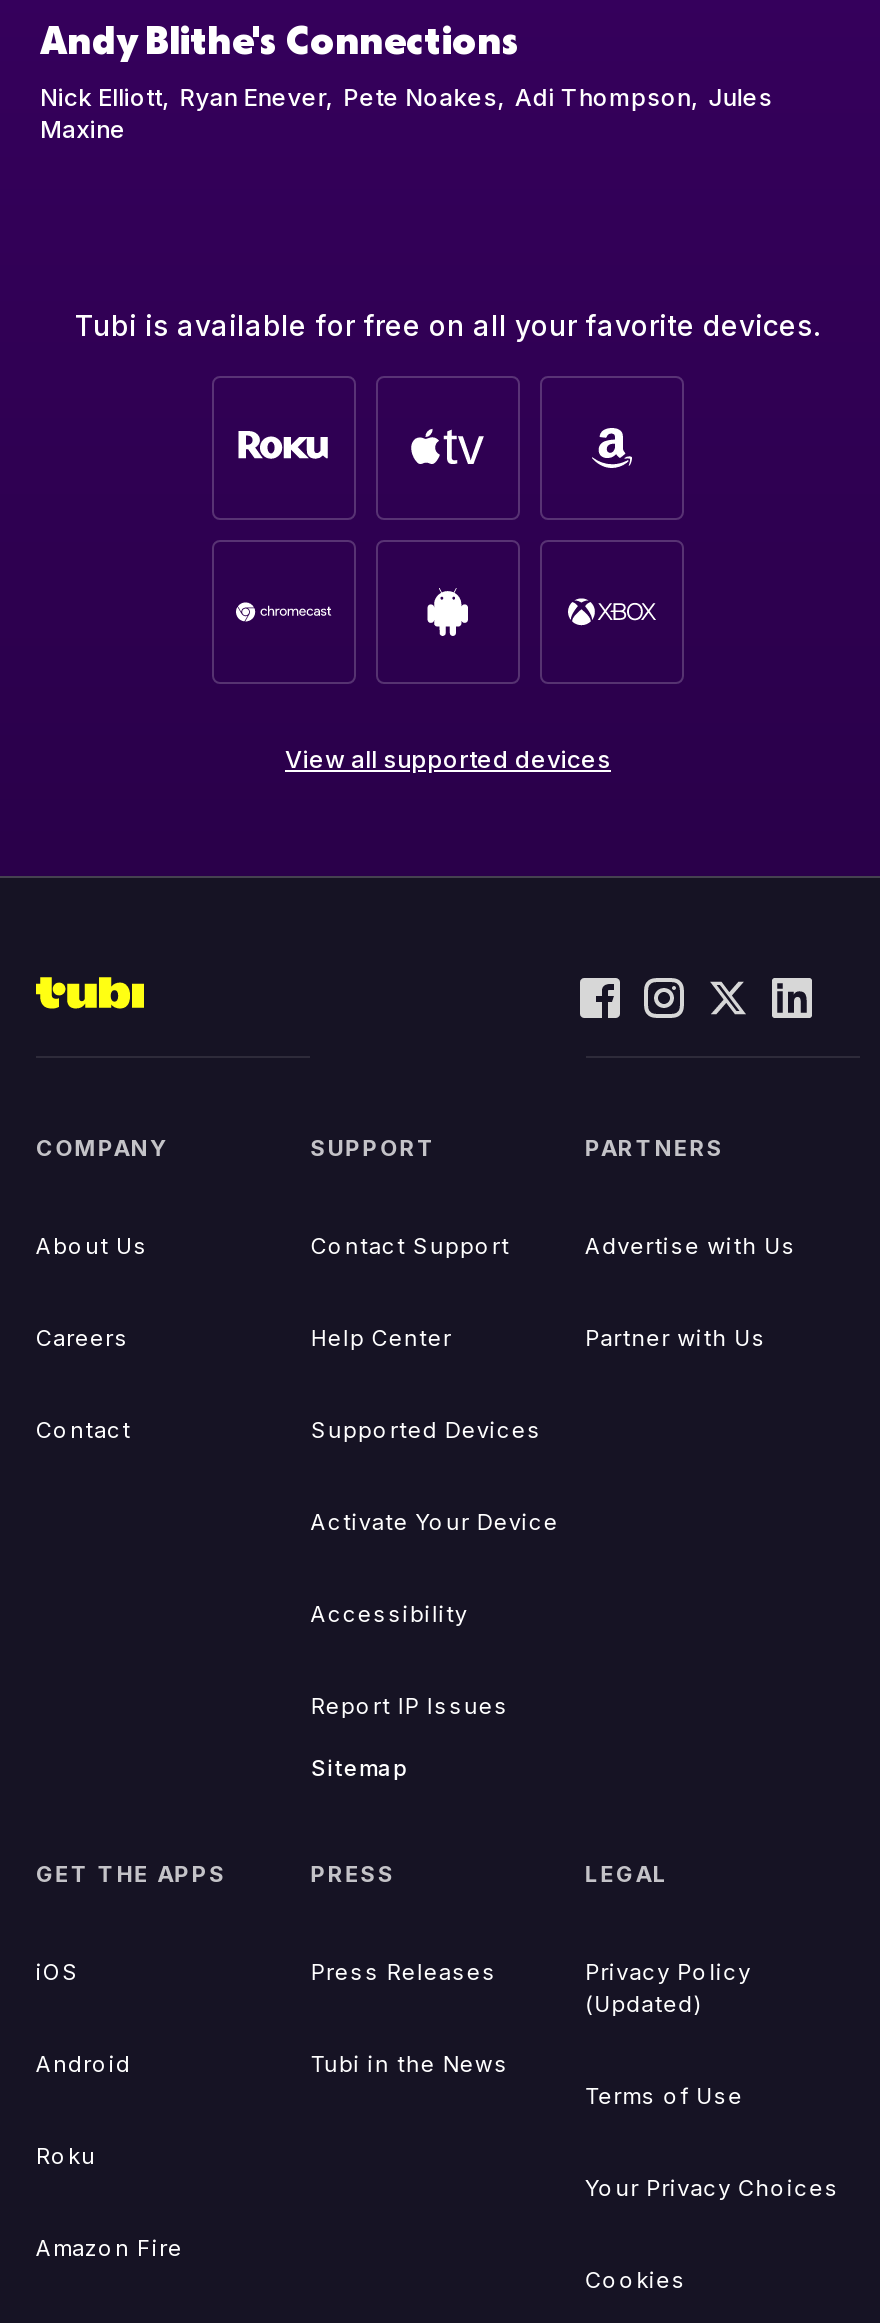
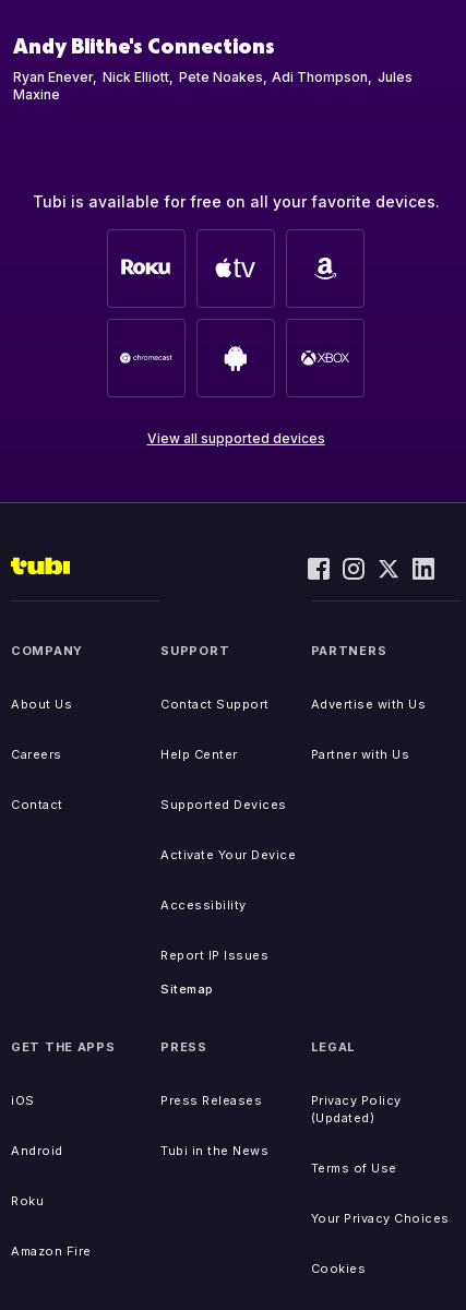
[40,81,772,111] Nick Elliott Ryan Enever Pete Noakes Adi Thompson Jules -> [13,68,413,85] Ryan Enever Nick Elliott Pete Noakes Adi Thompson Jules

